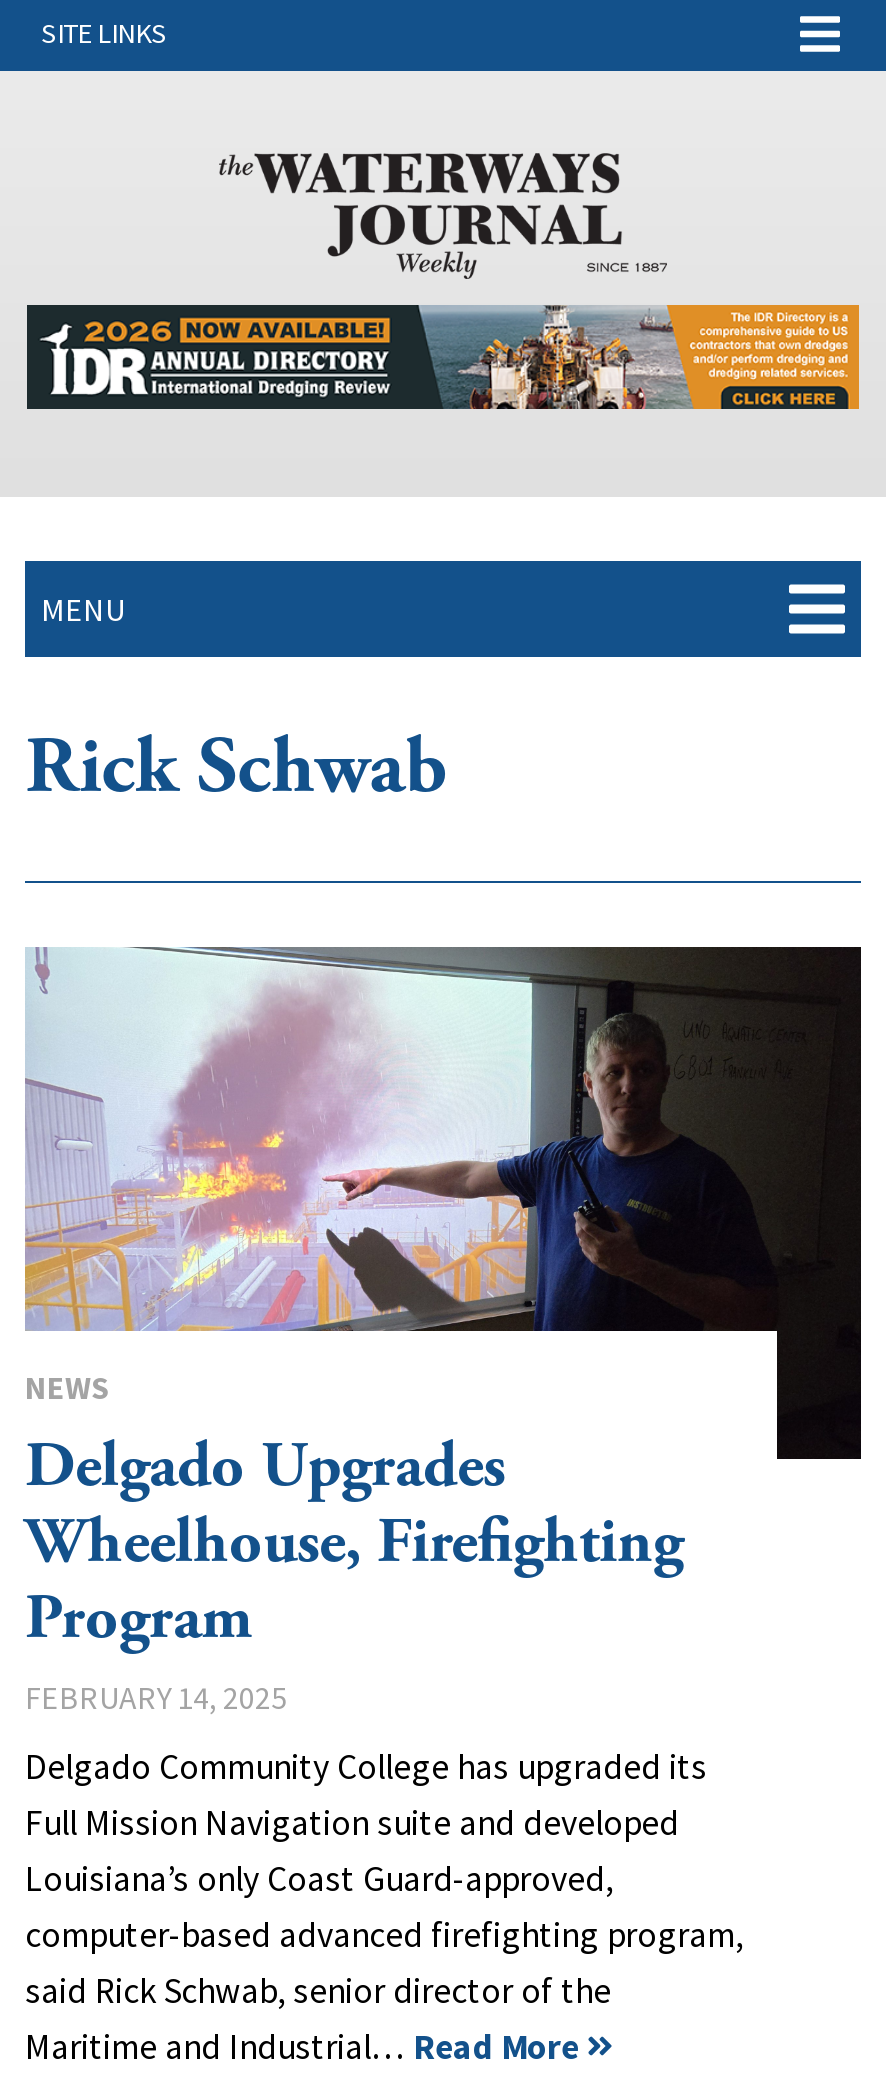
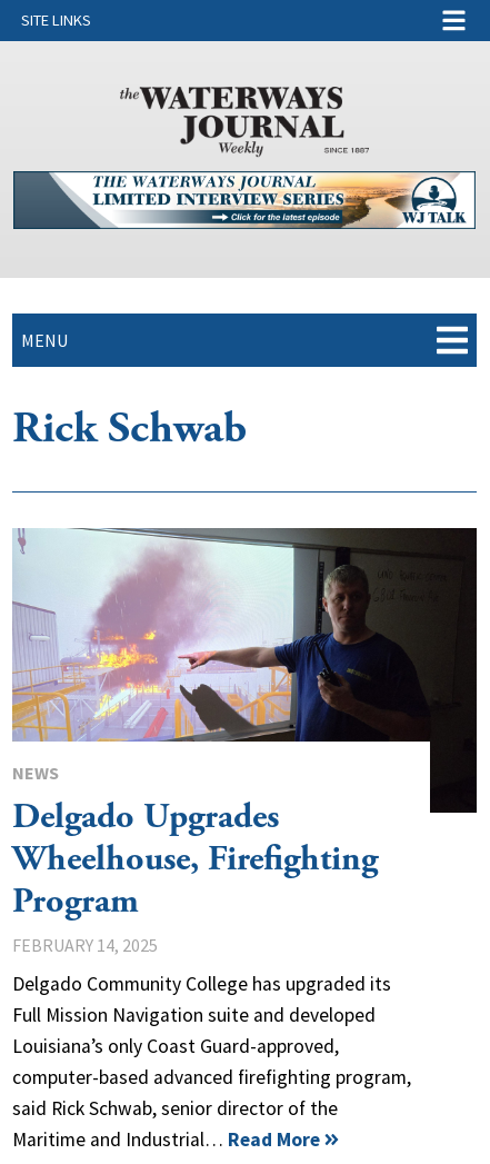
[27,303,861,411] [image] -> [13,170,477,230] [image]

